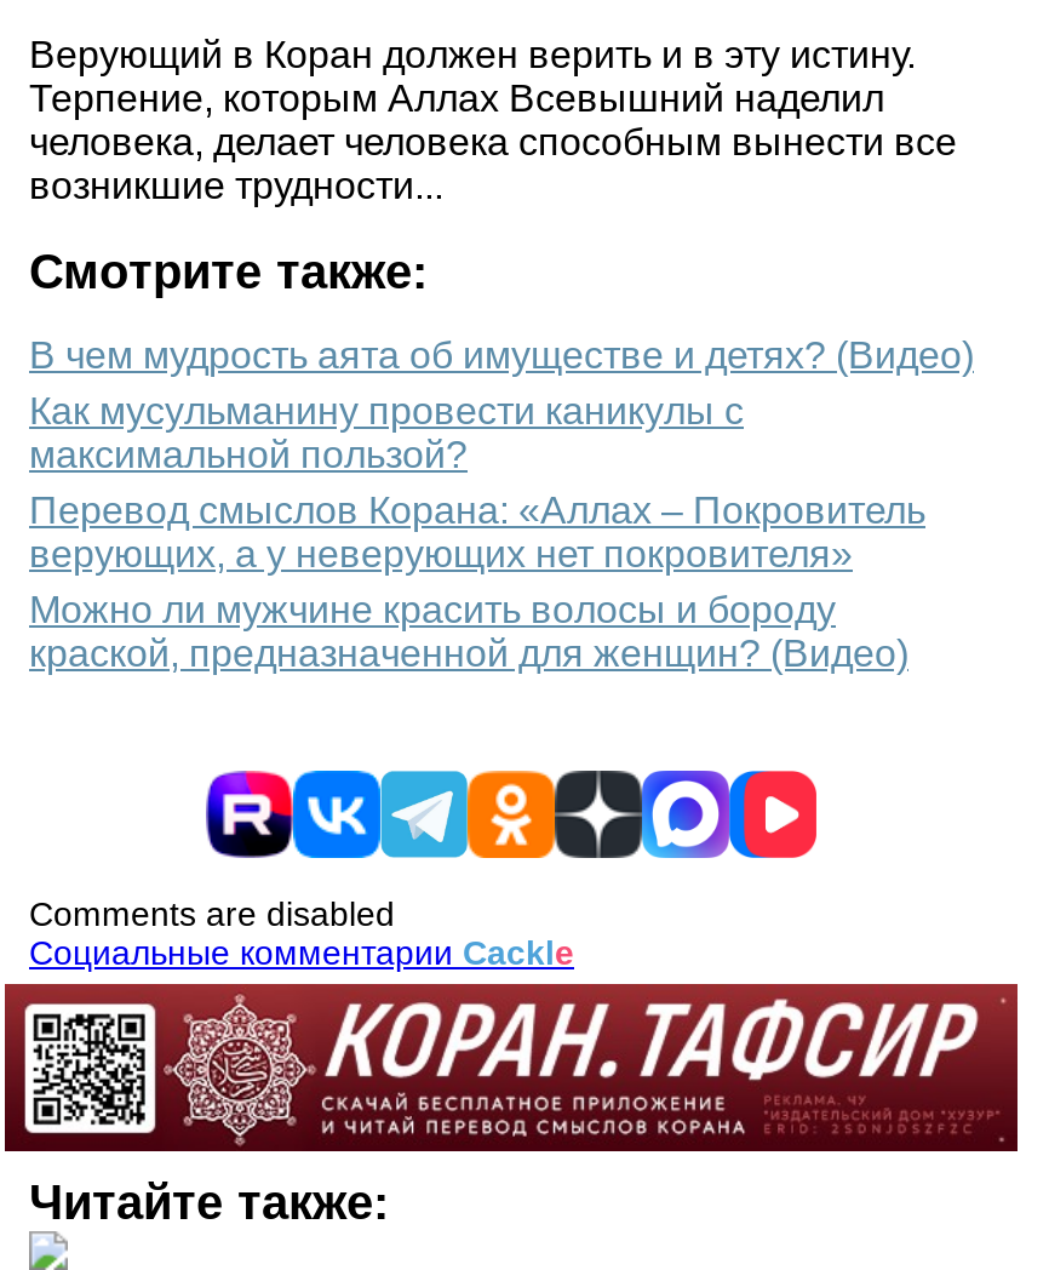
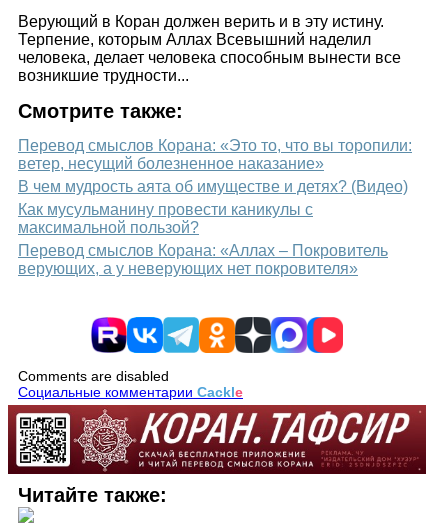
none -> [18,137,412,172] Перевод смыслов Корана: «Это то, что вы торопили: | ветер, несущий болезненное наказание»
moved [29,334,974,574] -> [18,178,408,277]: В чем мудрость аята об имуществе и детях? (Видео) | Как мусульманину провести каникулы с | максимальной пользой? | Перевод смыслов Корана: «Аллах – Покровитель | верующих, а у неверующих нет покровителя»
[29,588,908,673] Можно ли мужчине красить волосы и бороду | краской, предназначенной для женщин? (Видео) -> none

